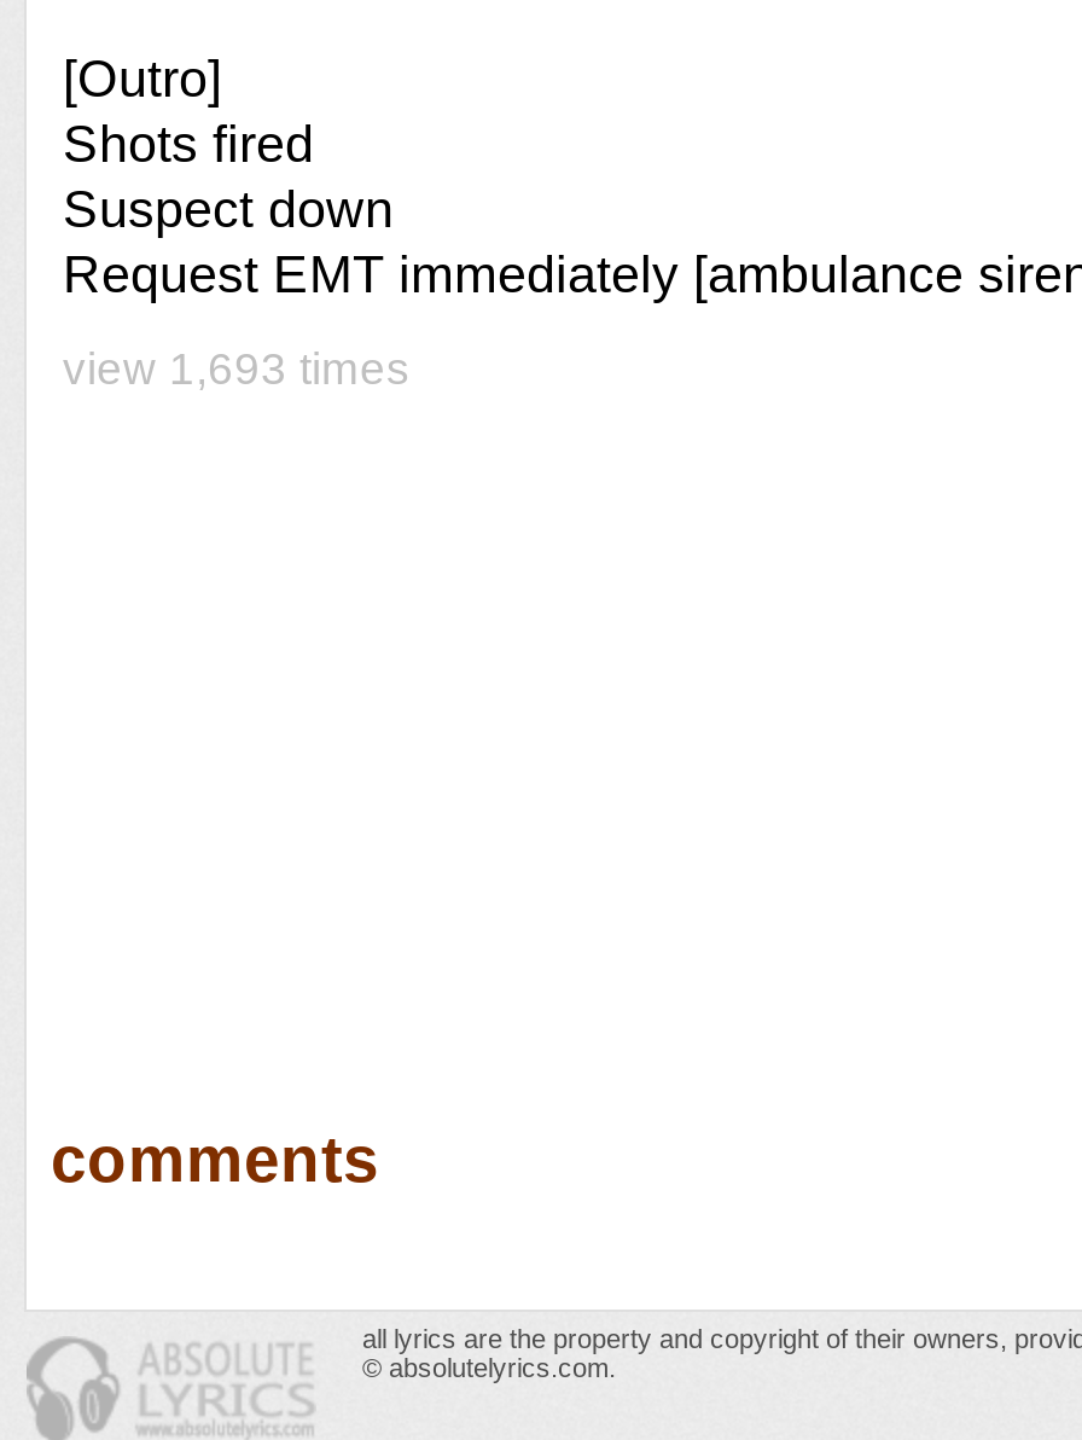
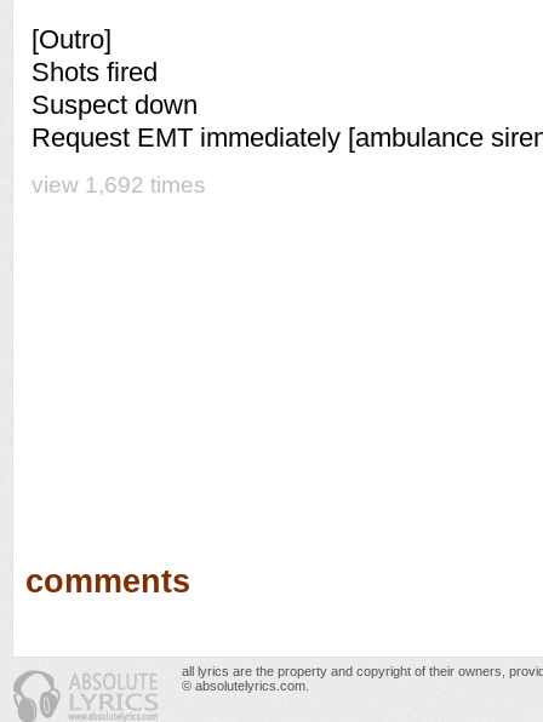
[63,343,411,394] view 1,693 times -> [32,172,206,197] view 1,692 times

